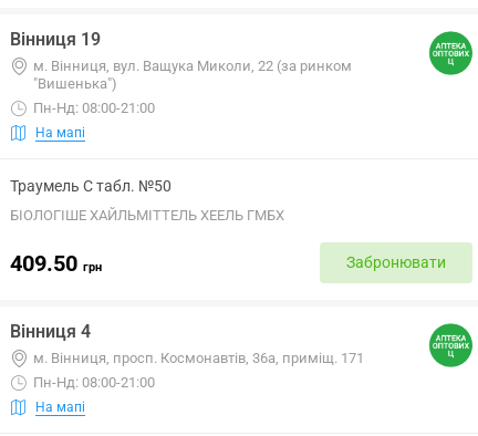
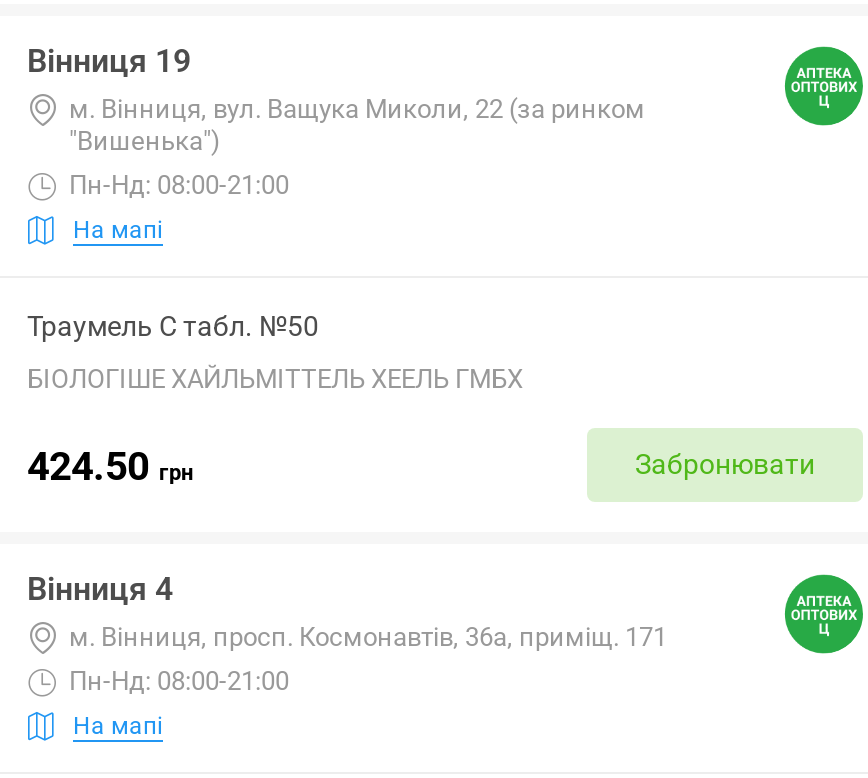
[10,250,102,276] 409.50 грн -> [27,441,193,489] 424.50 грн

